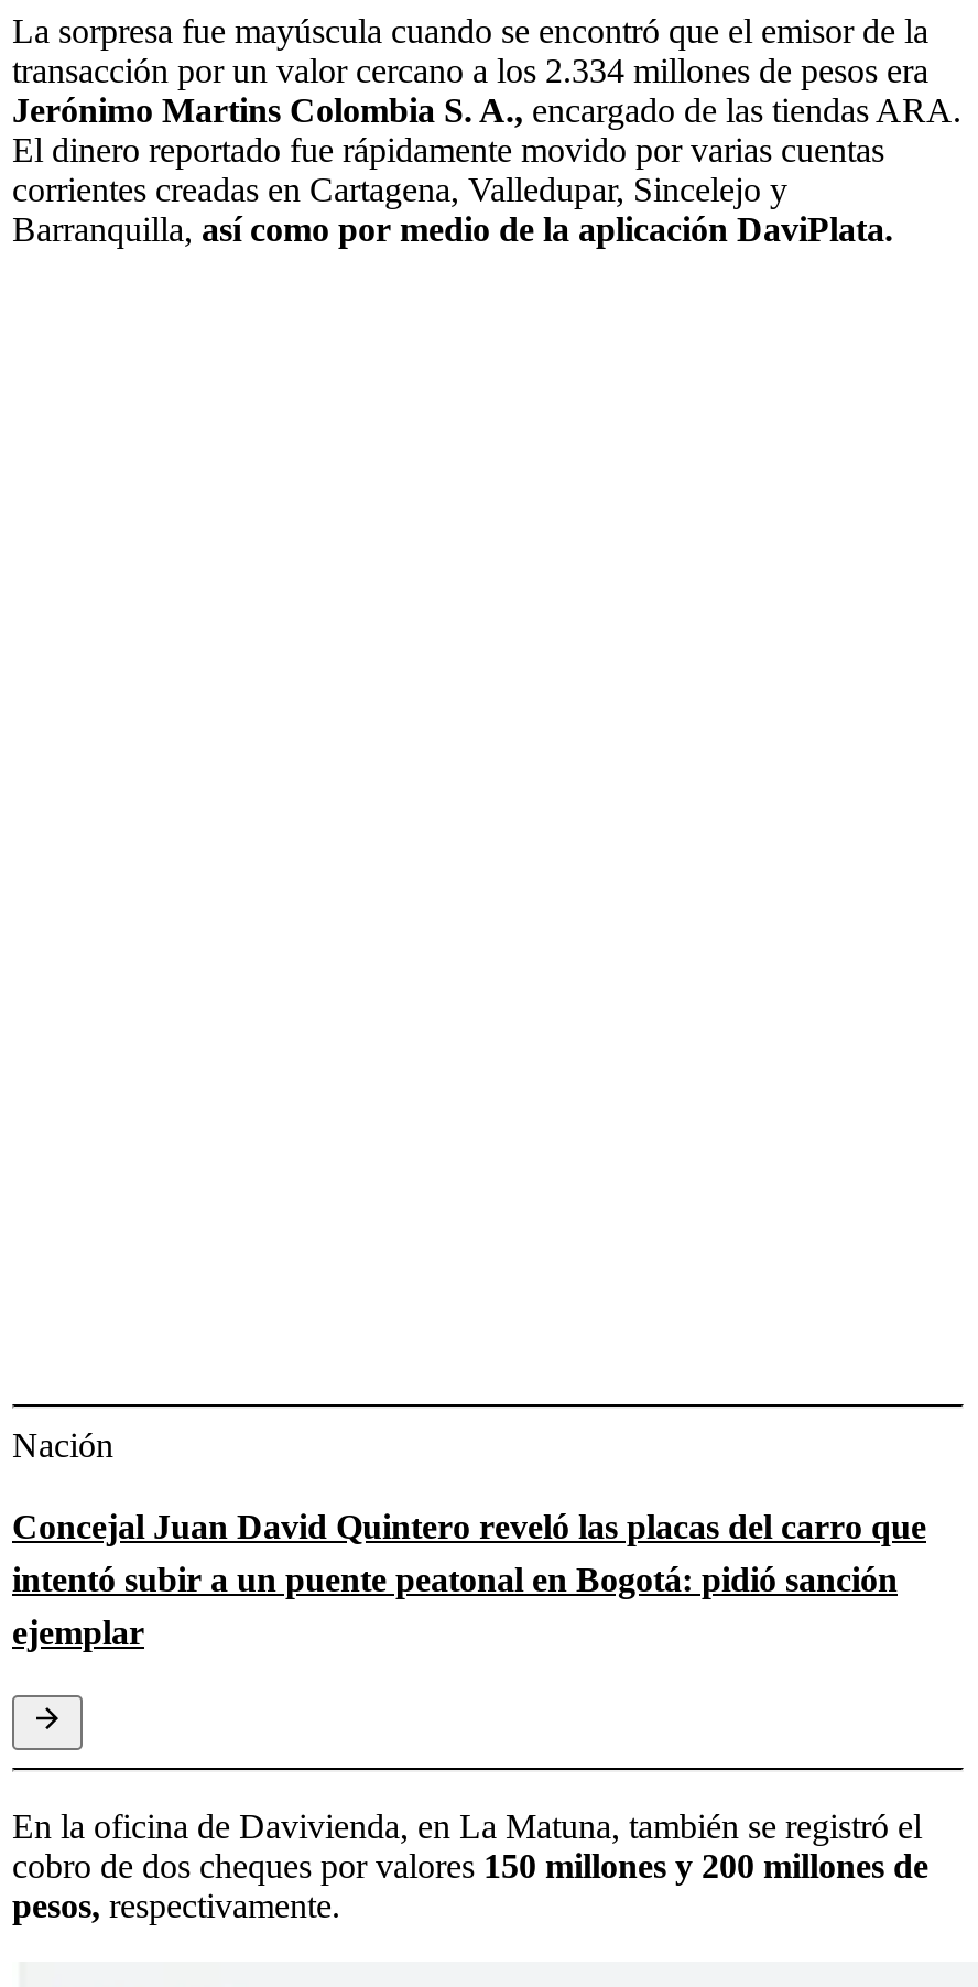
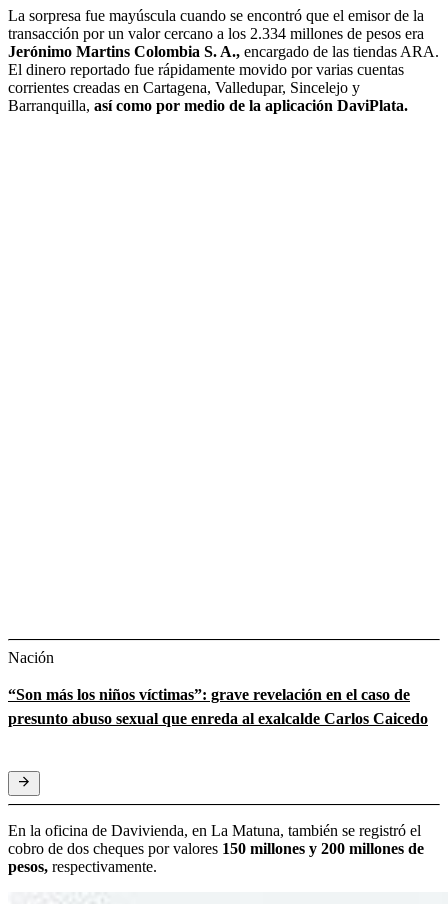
[12,1507,926,1650] Concejal Juan David Quintero reveló las placas del carro que | intentó subir a un puente peatonal en Bogotá: pidió sanción | ejemplar -> [8,686,428,727] “Son más los niños víctimas”: grave revelación en el caso de | presunto abuso sexual que enreda al exalcalde Carlos Caicedo

